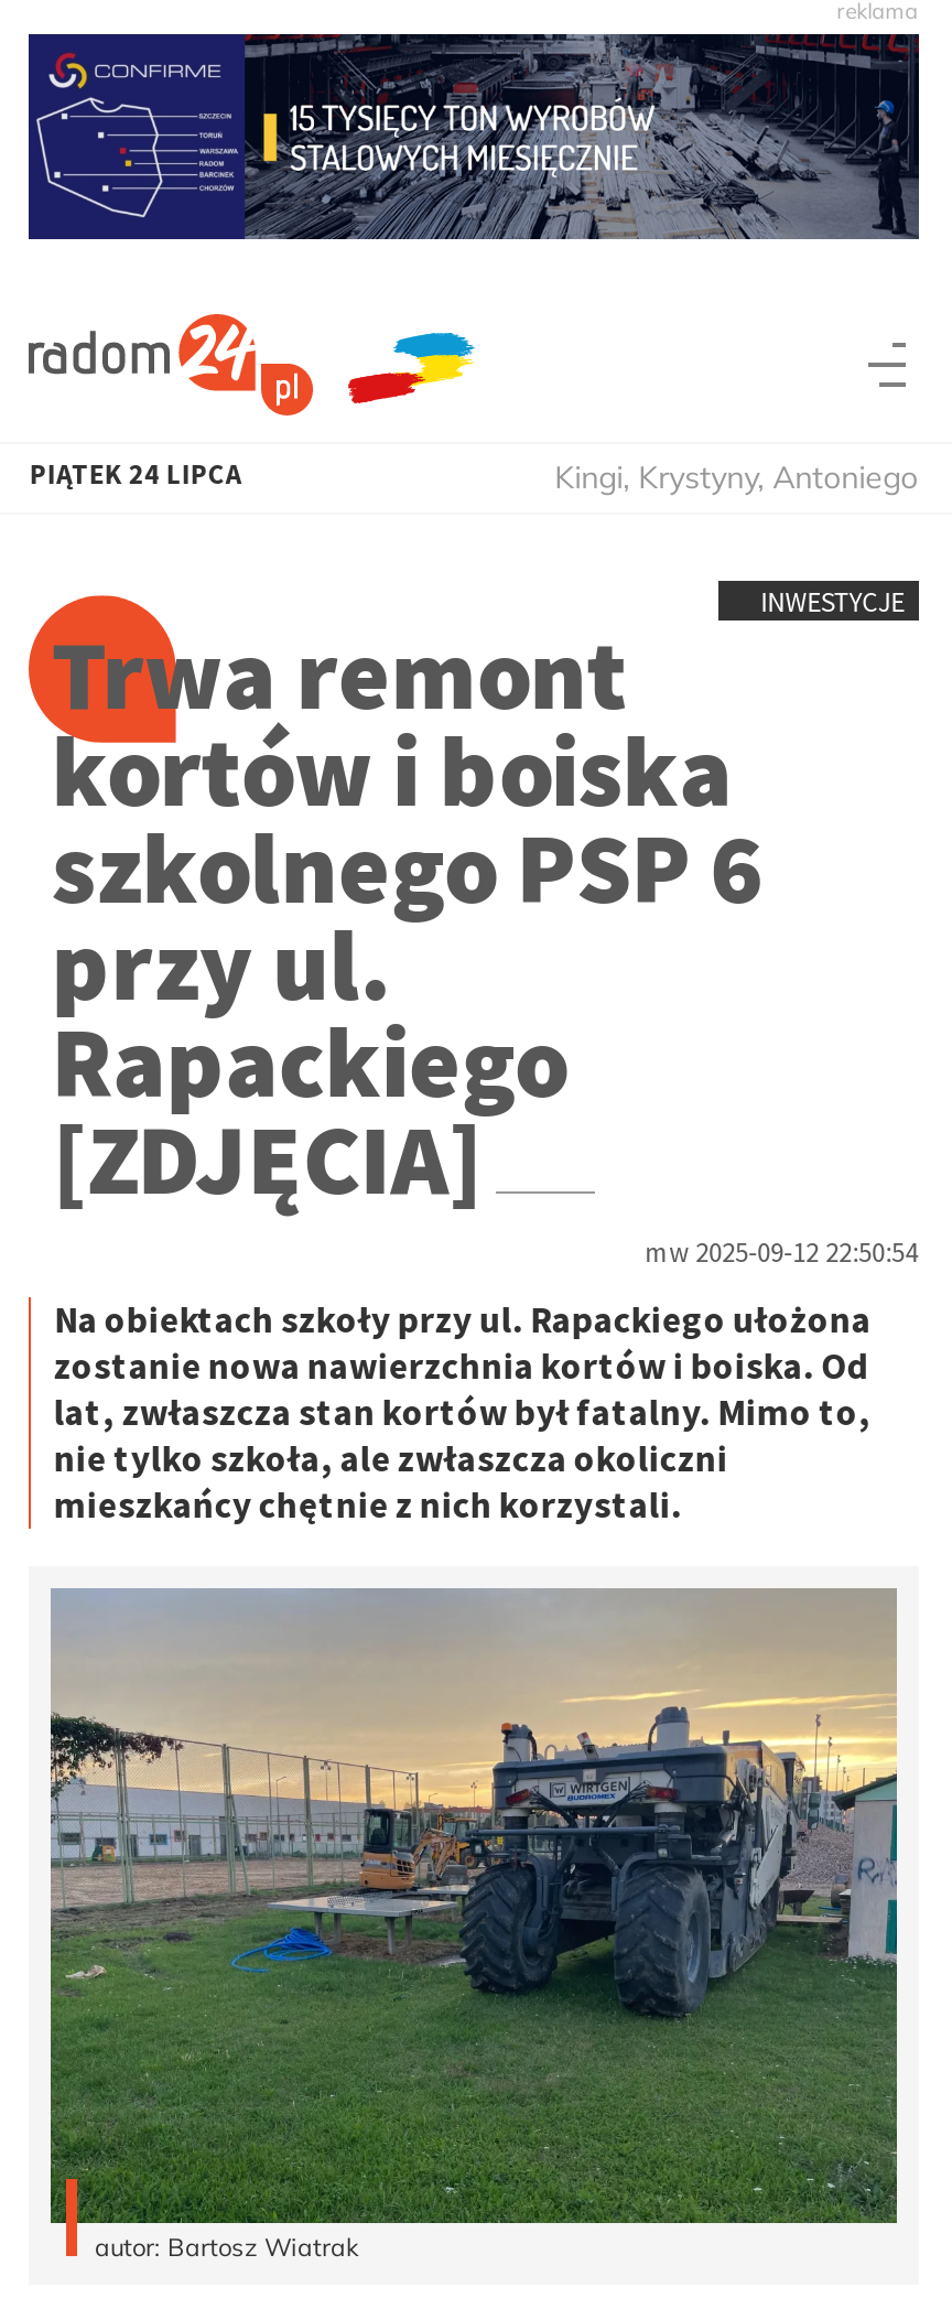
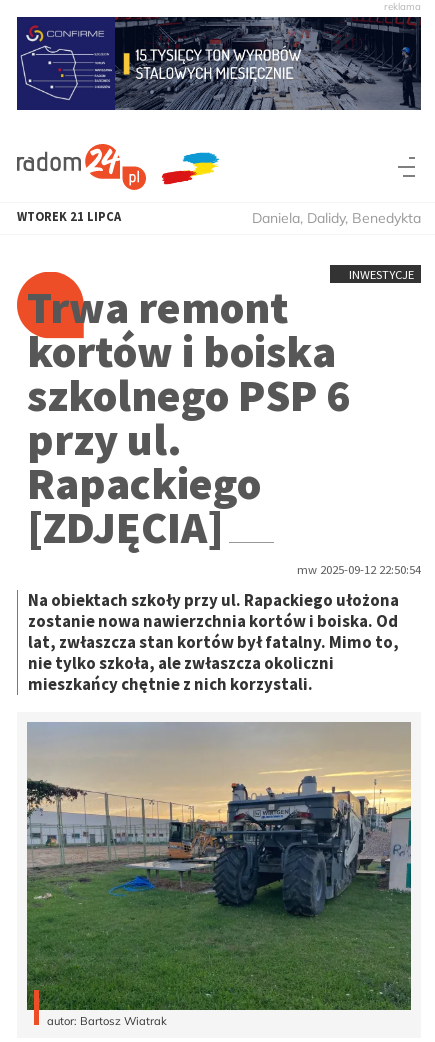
[30,458,918,498] PIĄTEK 24 LIPCA | Kingi, Krystyny, Antoniego -> [17,209,421,227] WTOREK 21 LIPCA | Daniela, Dalidy, Benedykta

